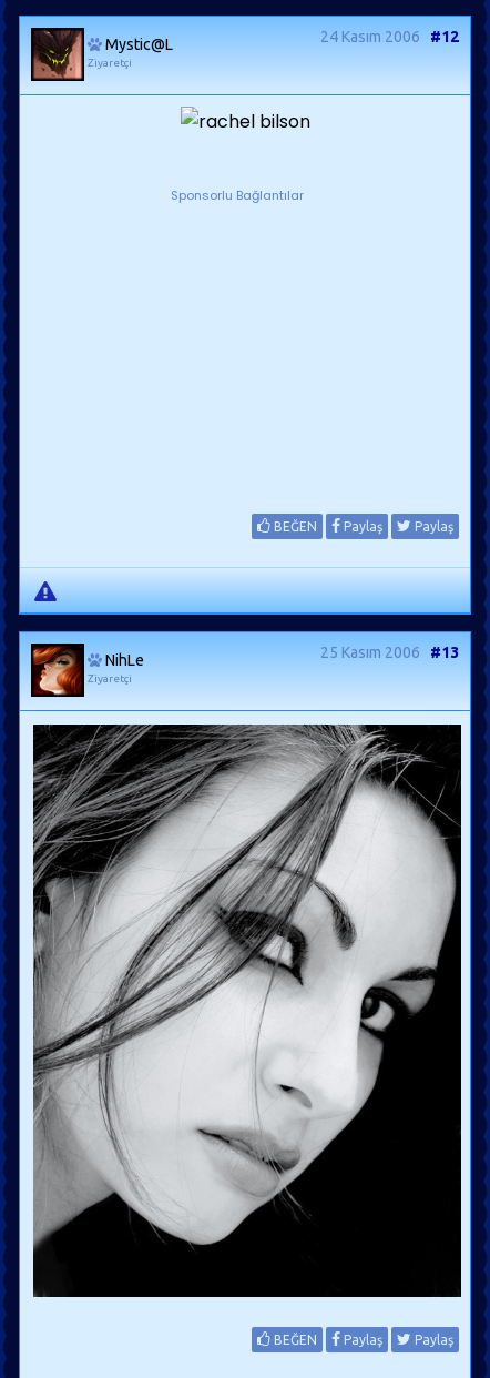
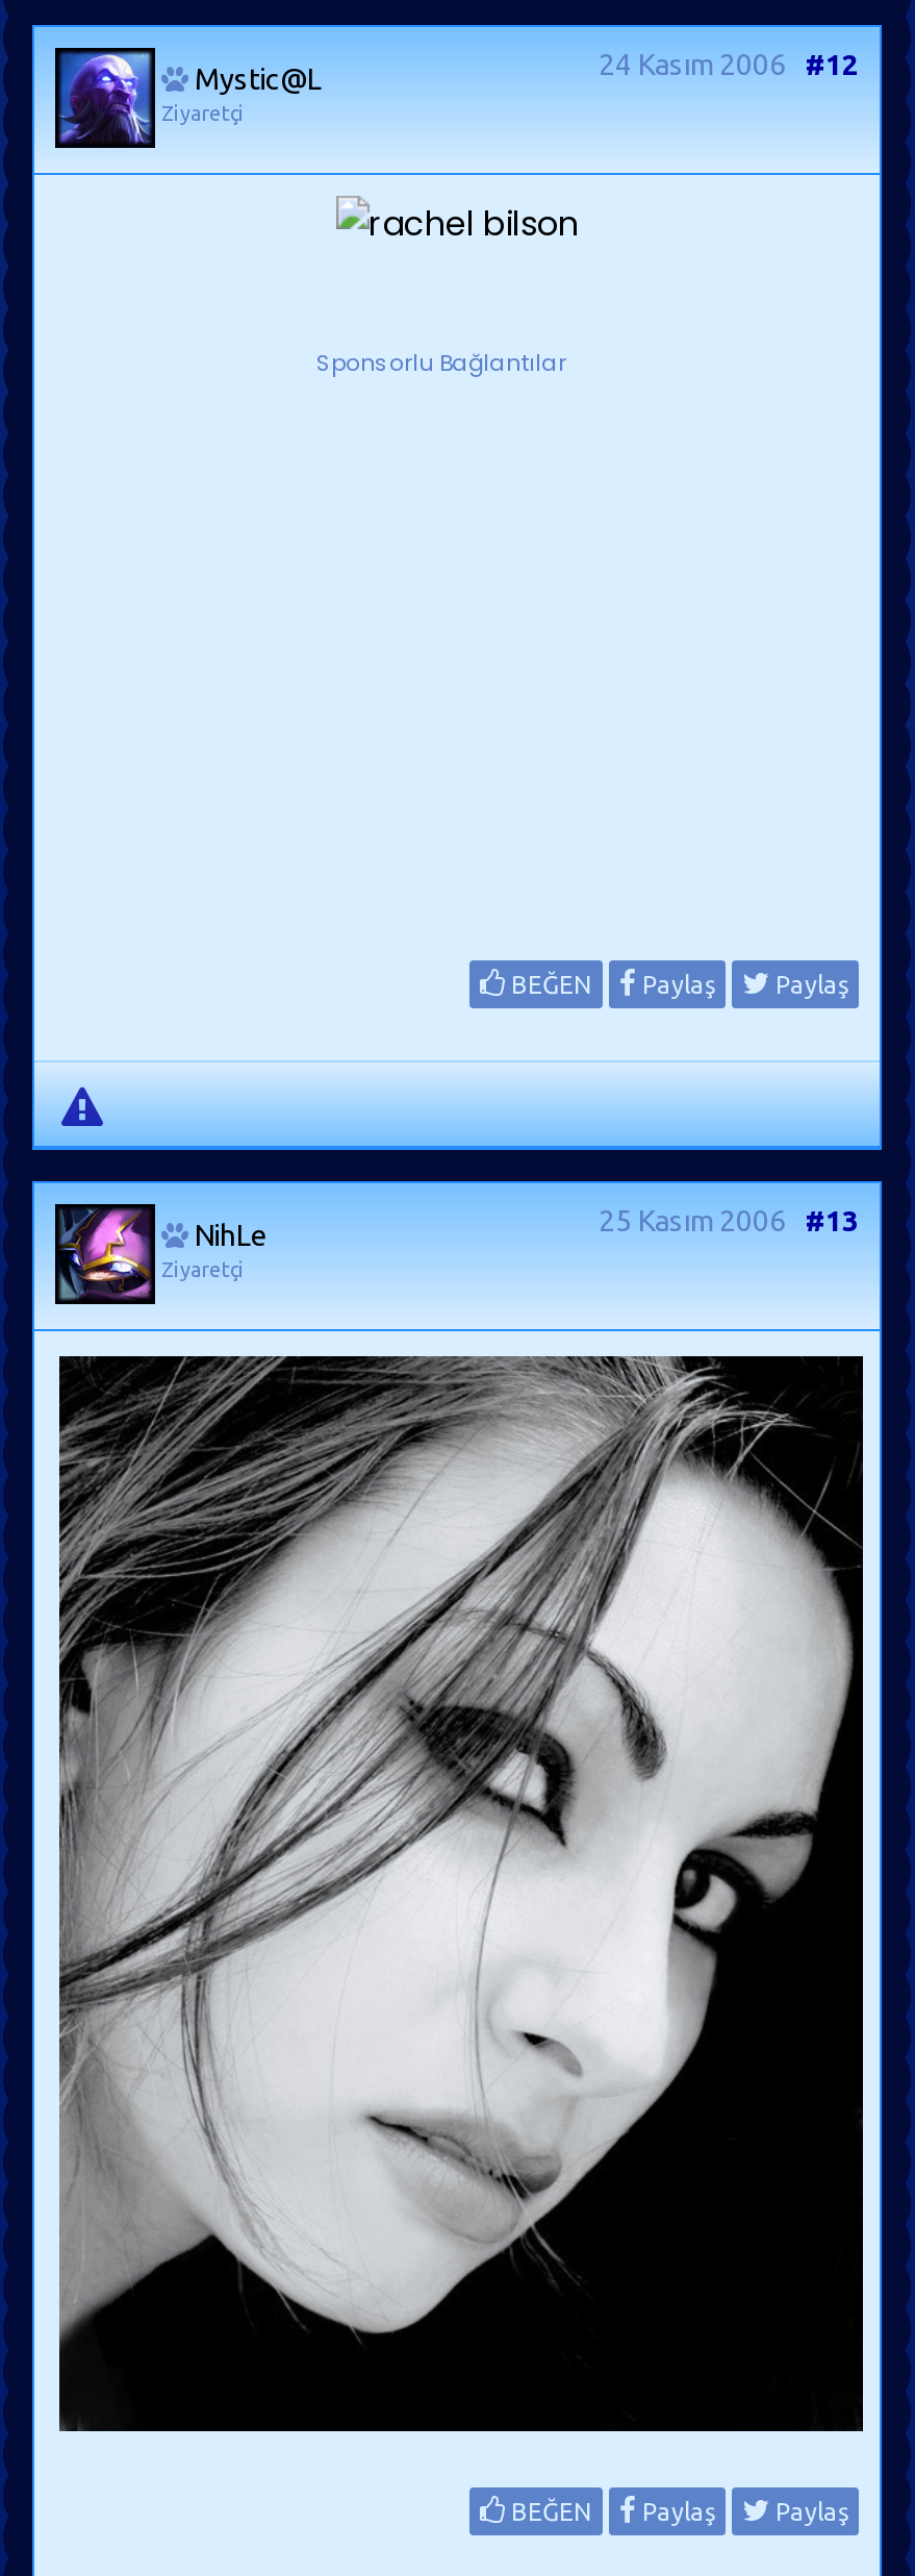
[32,29,83,80] [image] -> [57,52,153,146] [image]
[32,645,83,696] [image] -> [57,1206,153,1302] [image]

